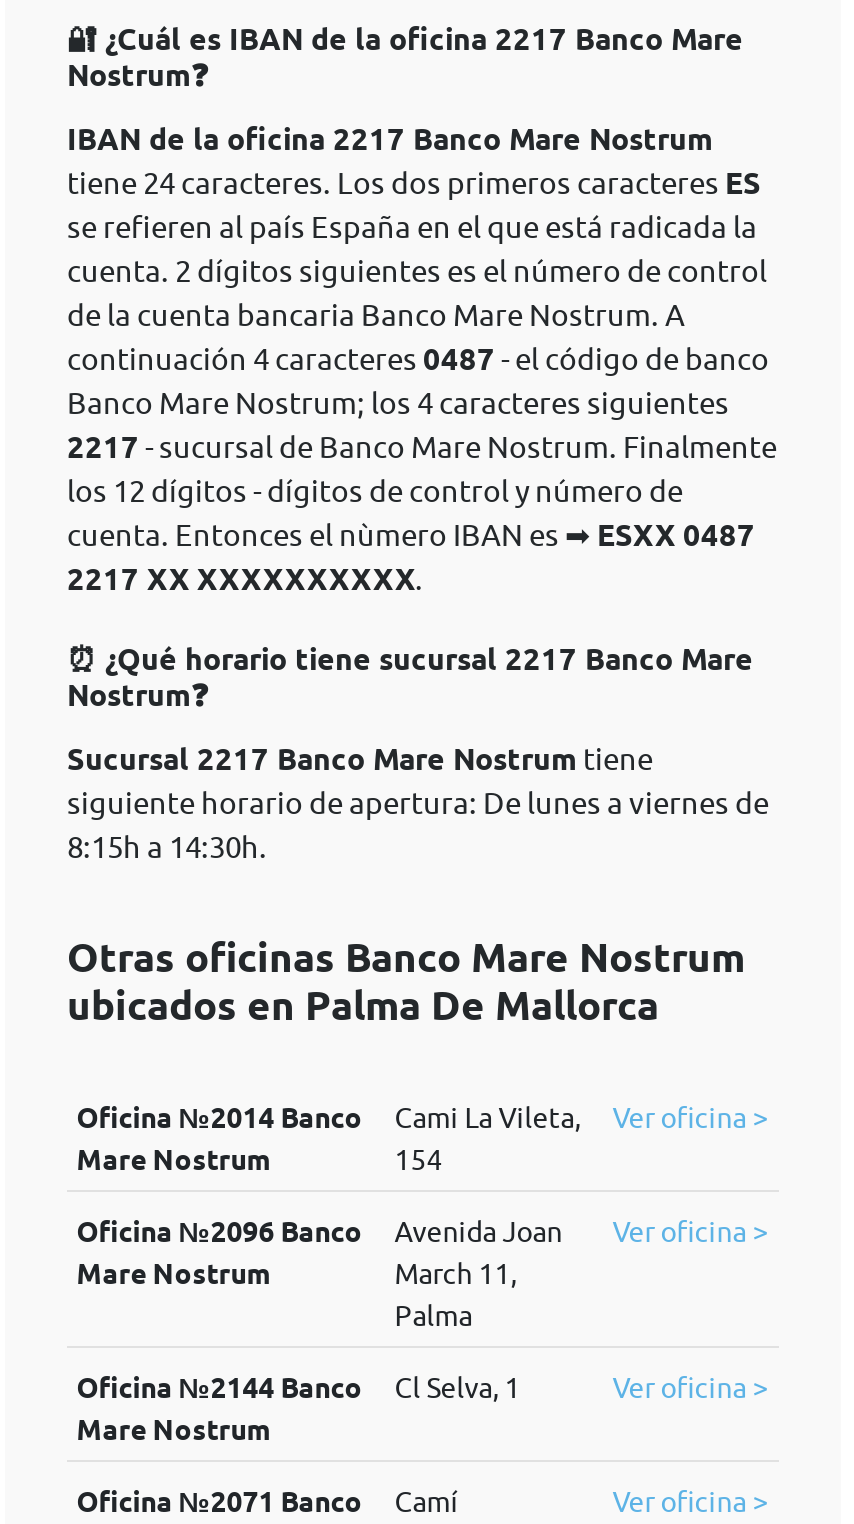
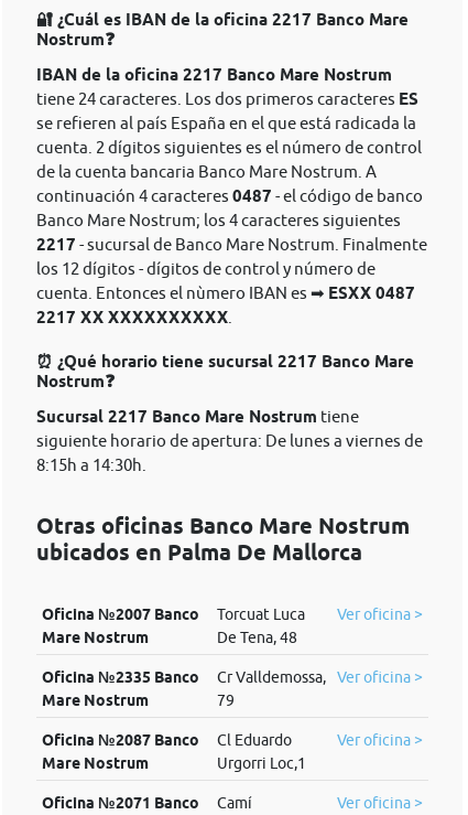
[77,1102,363,1134] Oficina №2014 Banco -> [42,605,199,623] Oficina №2007 Banco
[395,1102,581,1176] Cami La Vileta, | 154 -> [217,605,305,646] Torcuat Luca | De Tena, 48
[77,1216,363,1248] Oficina №2096 Banco -> [42,668,199,686] Oficina №2335 Banco
[395,1216,563,1332] Avenida Joan | March 11, | Palma -> [217,668,326,709] Cr Valldemossa, | 79
[77,1372,363,1404] Oficina №2144 Banco -> [42,731,199,749] Oficina №2087 Banco
[395,1372,521,1404] Cl Selva, 1 -> [217,731,306,772] Cl Eduardo | Urgorri Loc,1

